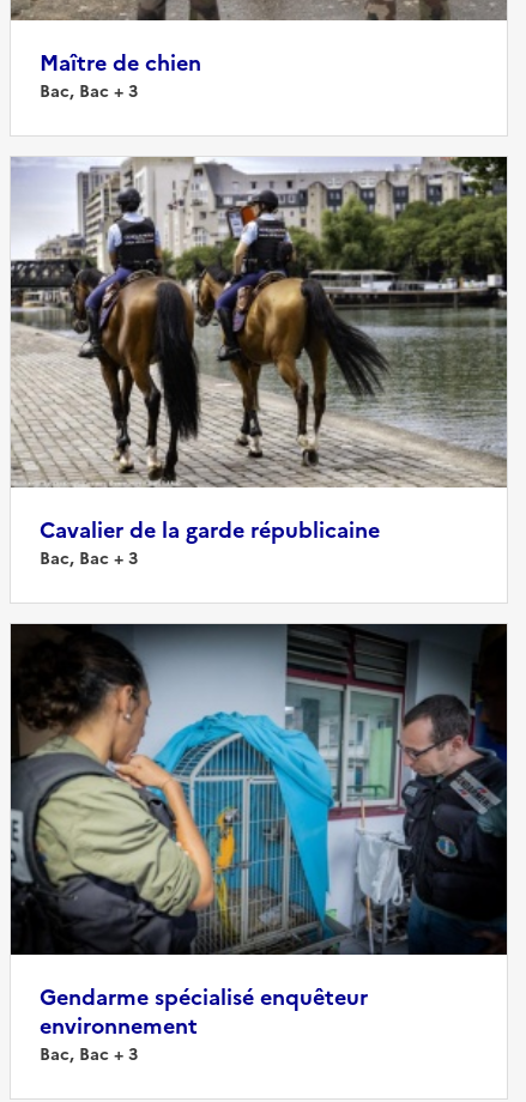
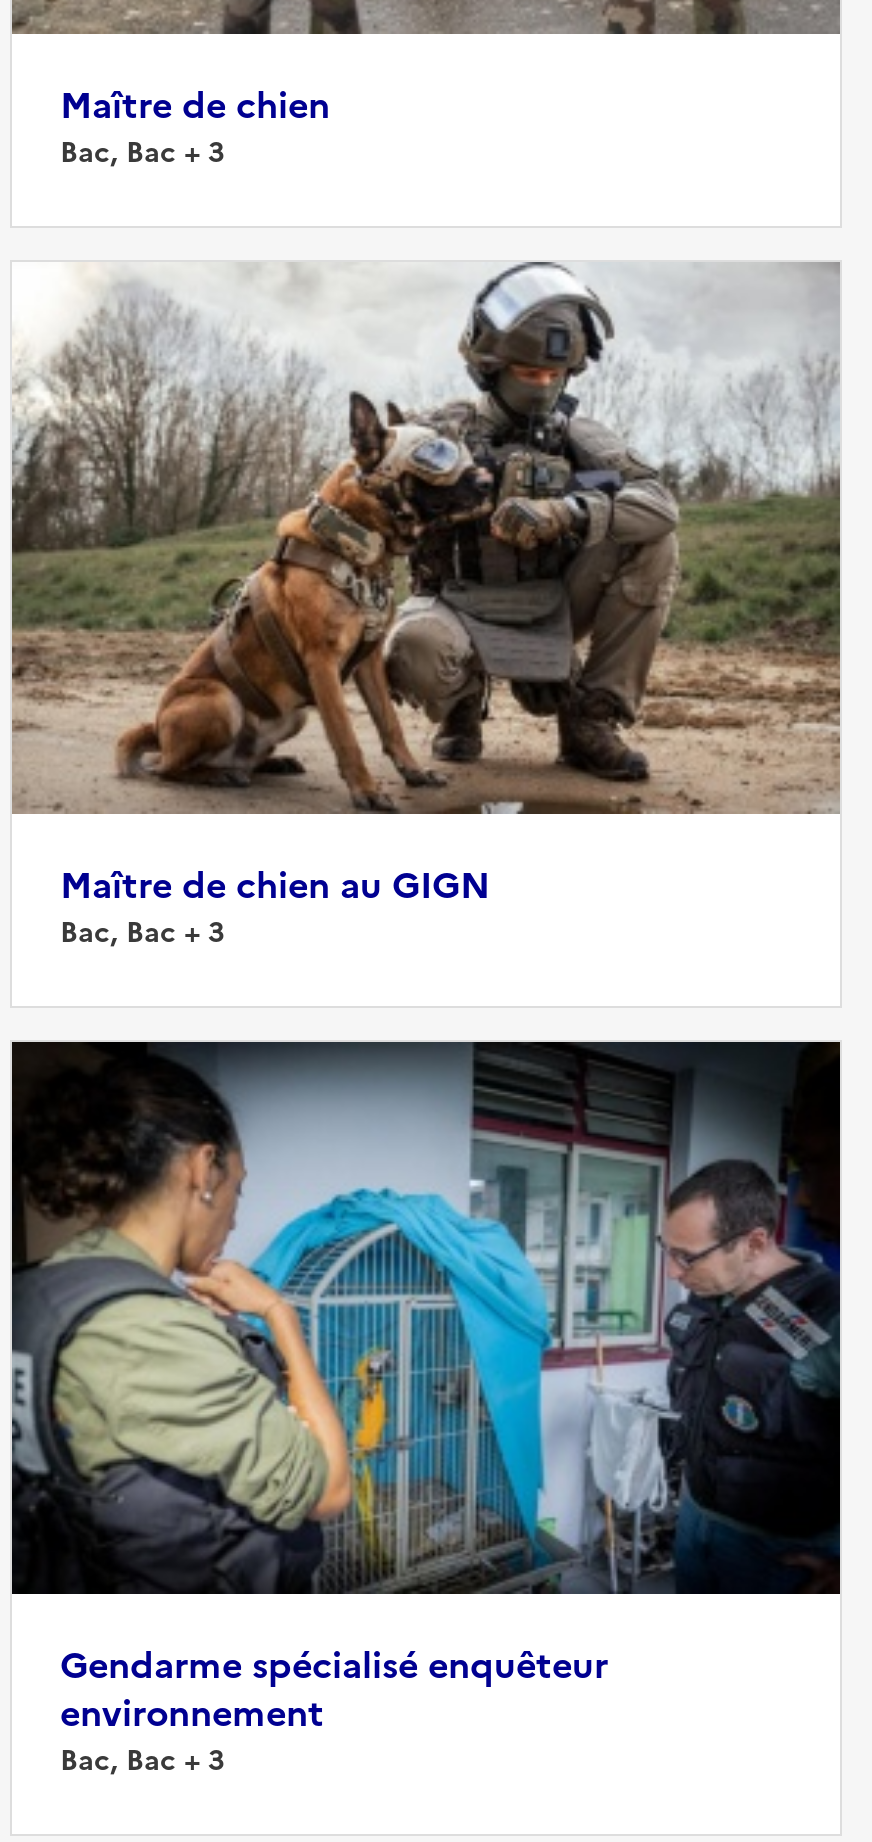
[11,156,508,546] [image] | Cavalier de la garde républicaine -> [10,260,842,911] [image] | Maître de chien au GIGN

